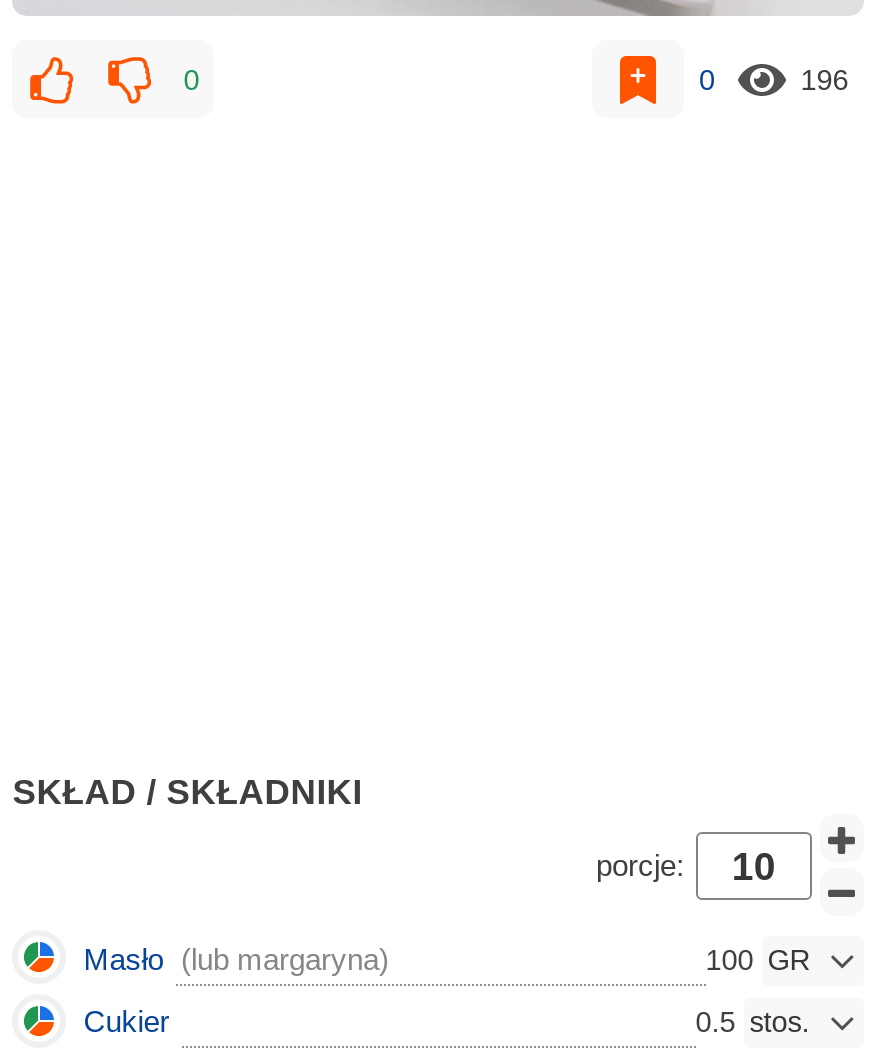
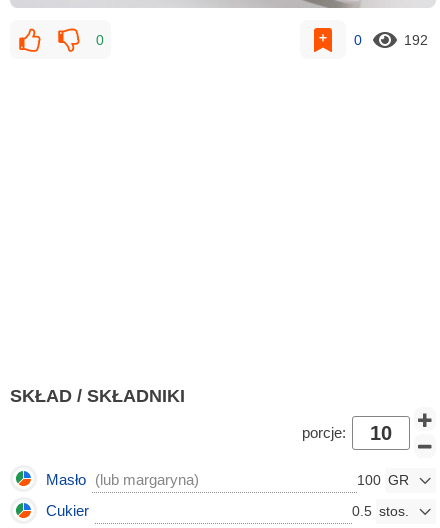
[800,63,848,95] 196 -> [404,32,428,48] 192

